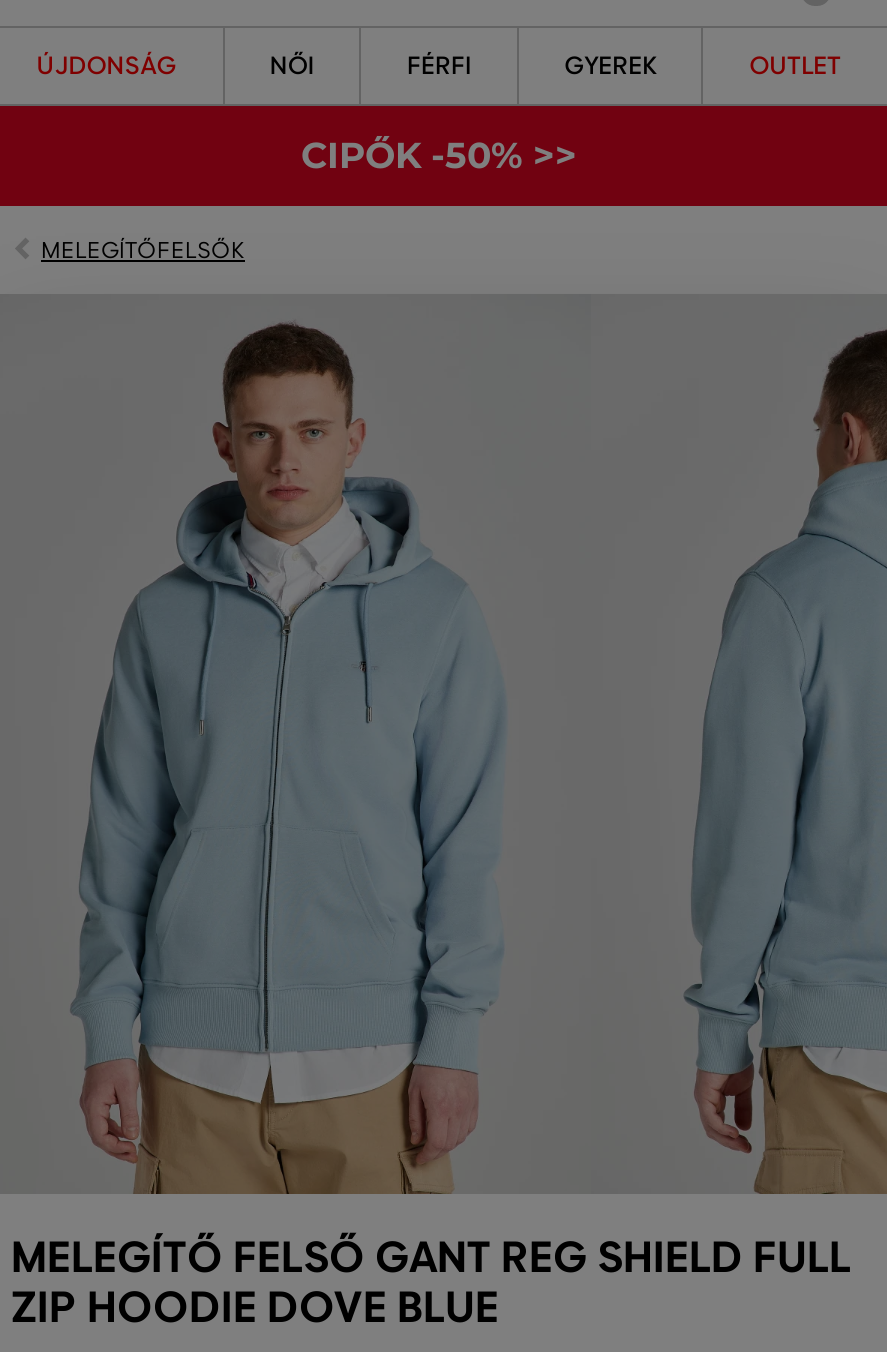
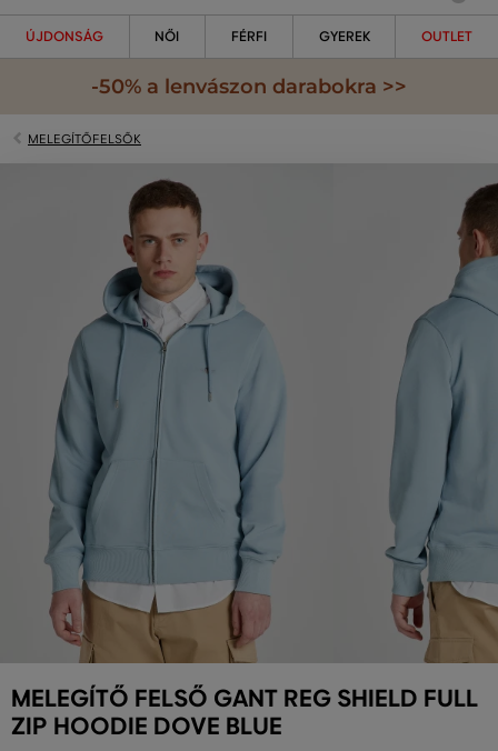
[301,134,577,178] CIPŐK -50% >> -> [91,74,407,99] -50% a lenvászon darabokra >>

